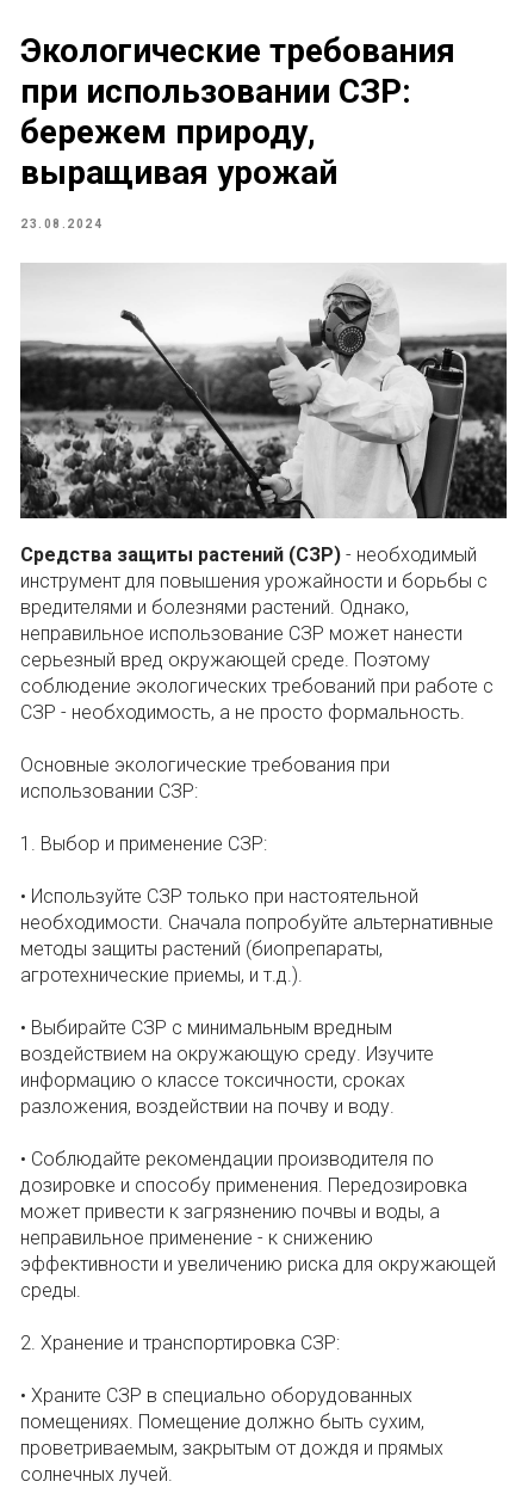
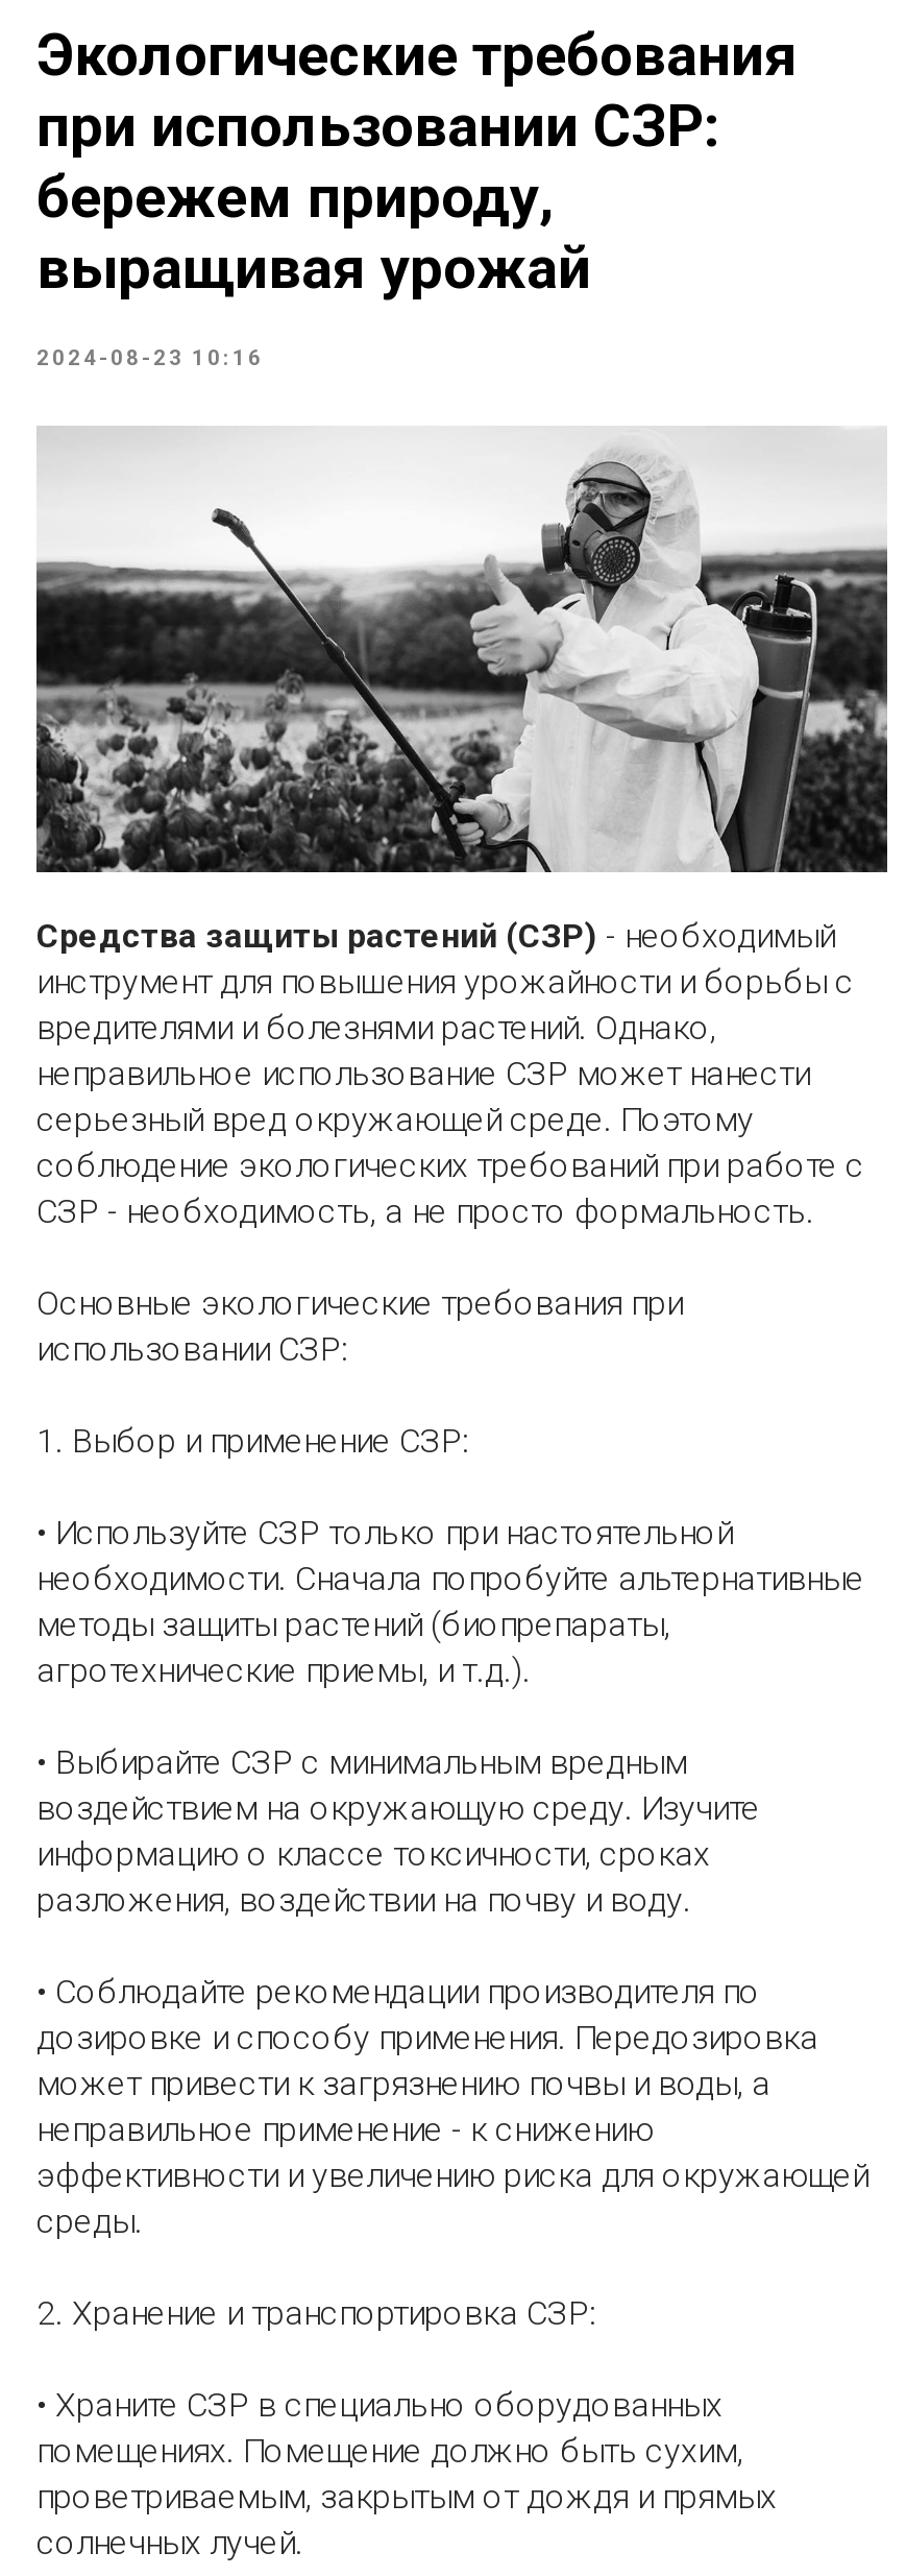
[20,217,103,230] 23.08.2024 -> [36,346,264,369] 2024-08-23 10:16

